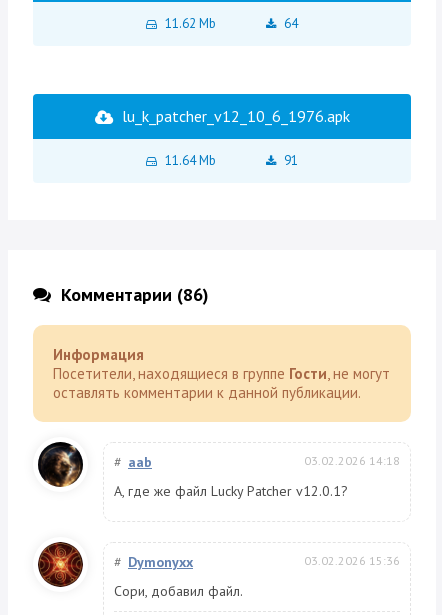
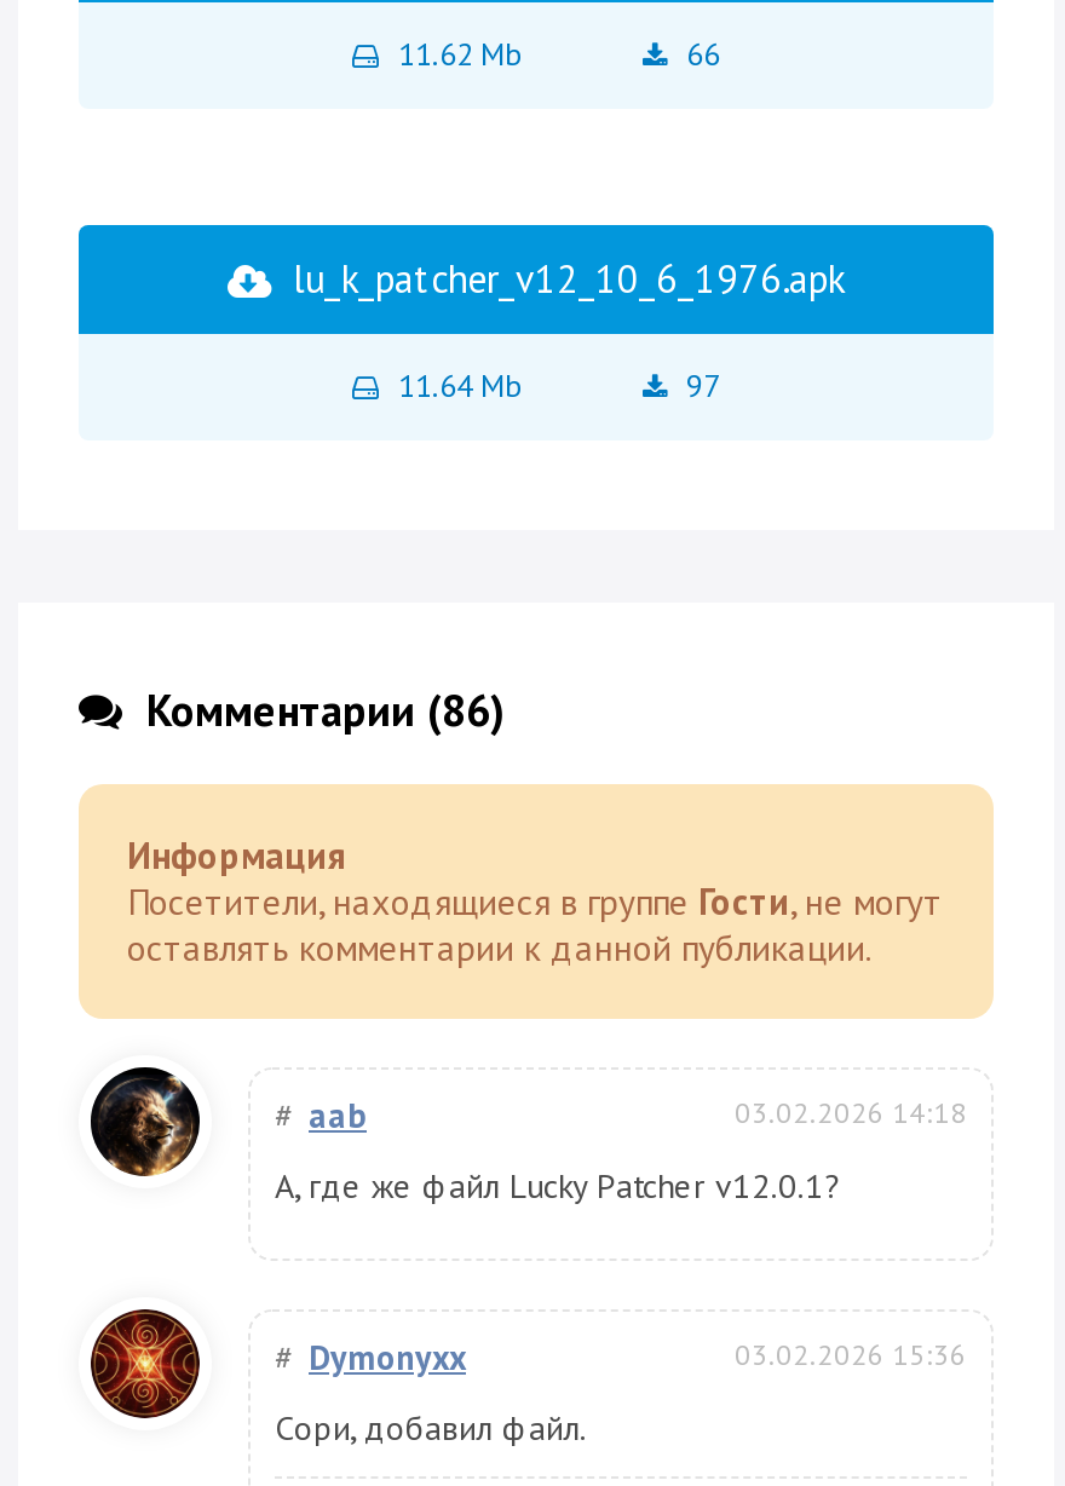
[284,15,298,32] 64 -> [686,34,720,75] 66
[284,152,298,169] 91 -> [686,365,720,407] 97

